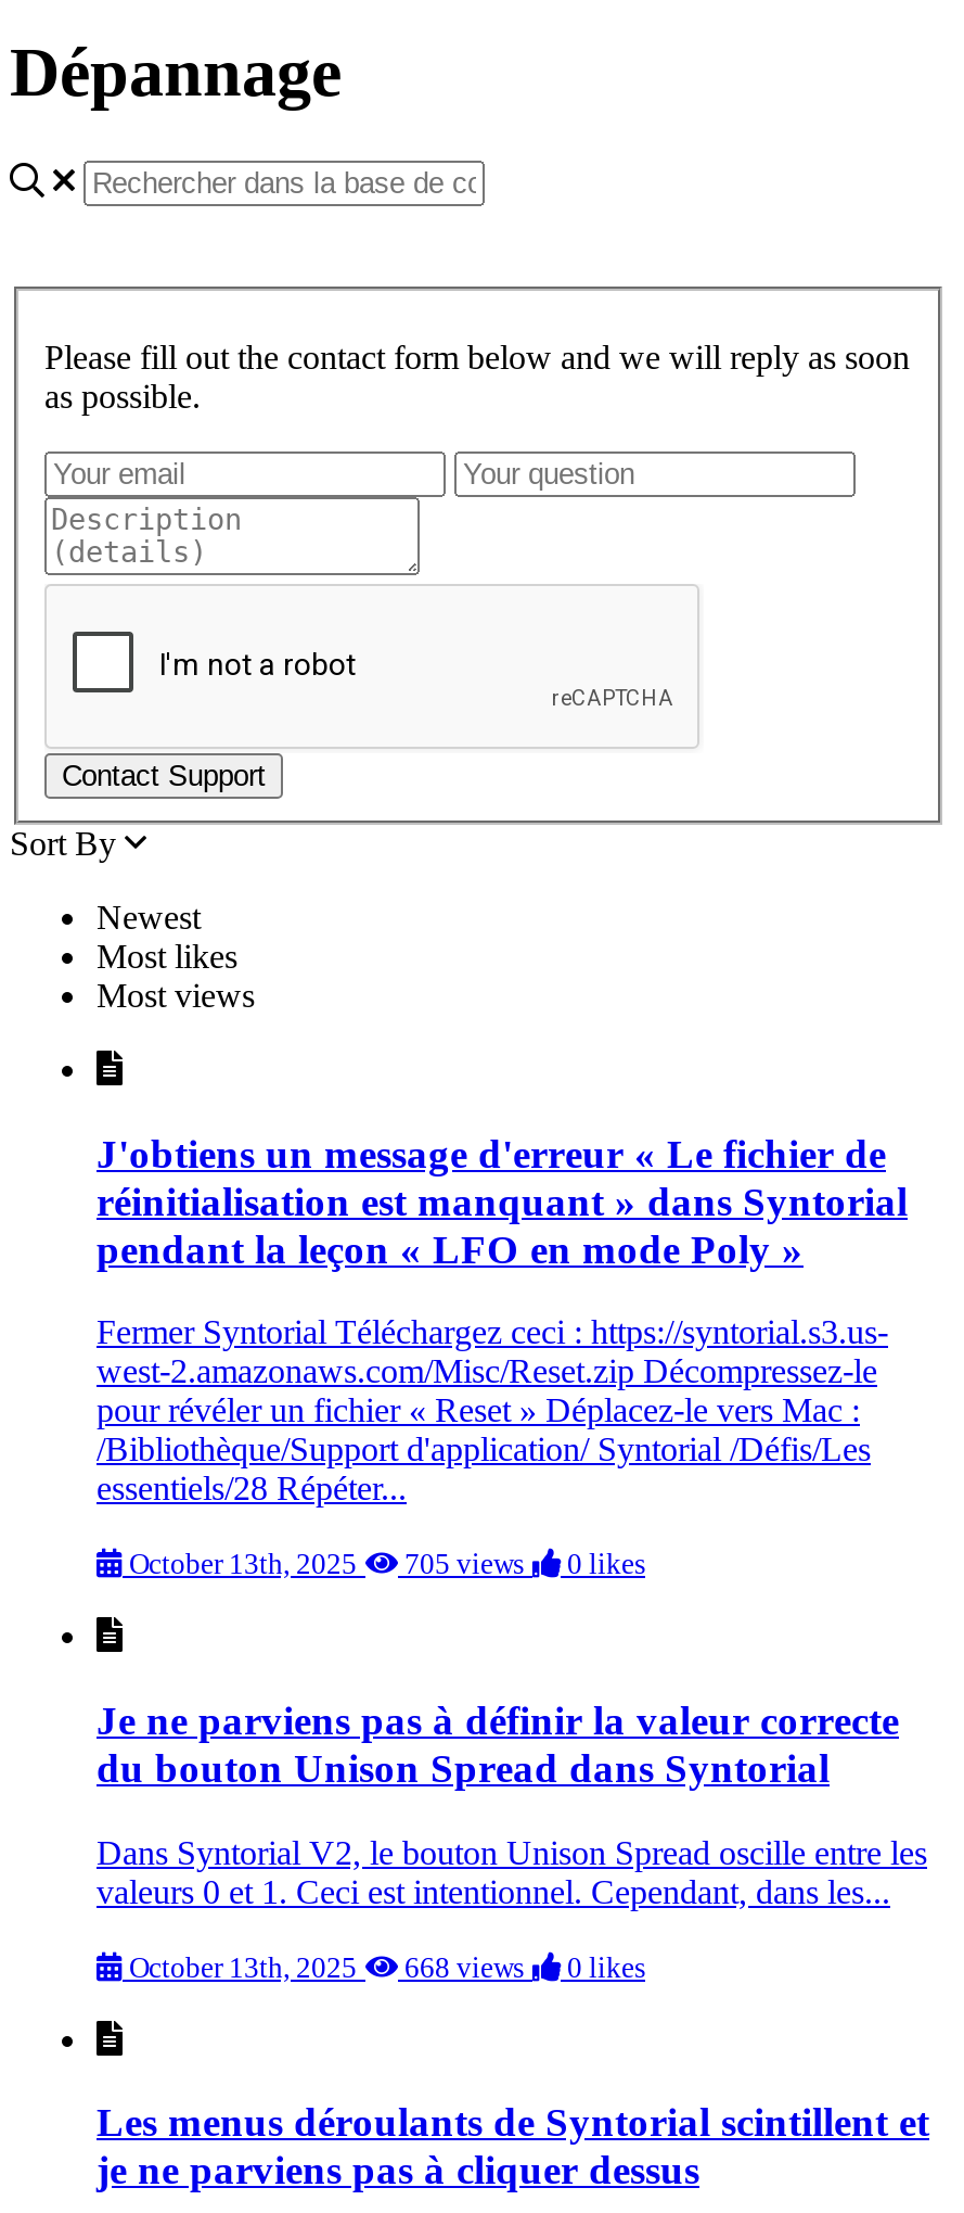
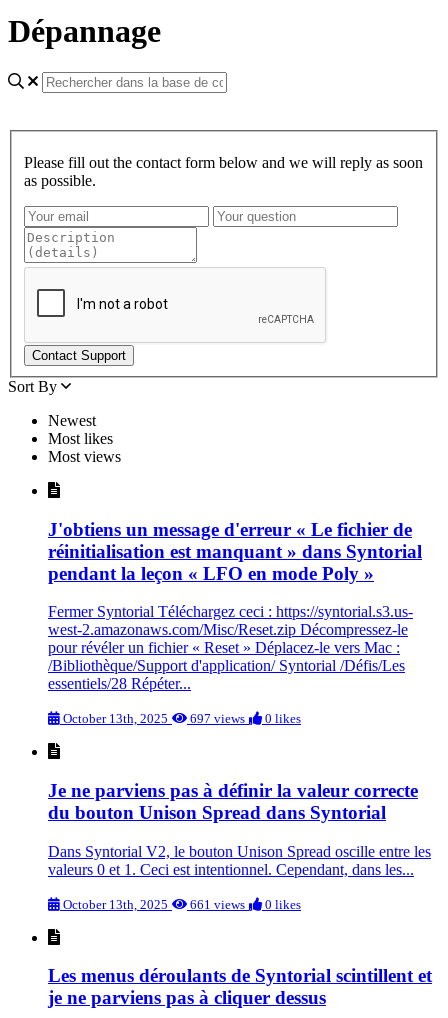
[123,1548,645,1581] October 13th, 2025 705 views 0 likes -> [60,711,301,726] October 13th, 2025 697 views 0 likes
[123,1951,645,1983] October 13th, 2025 668 views 0 likes -> [60,897,301,912] October 13th, 2025 661 views 0 likes

